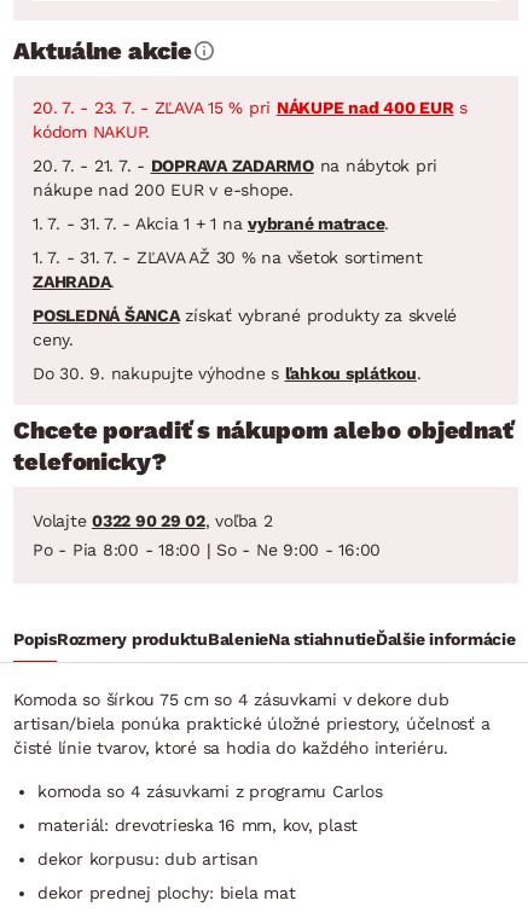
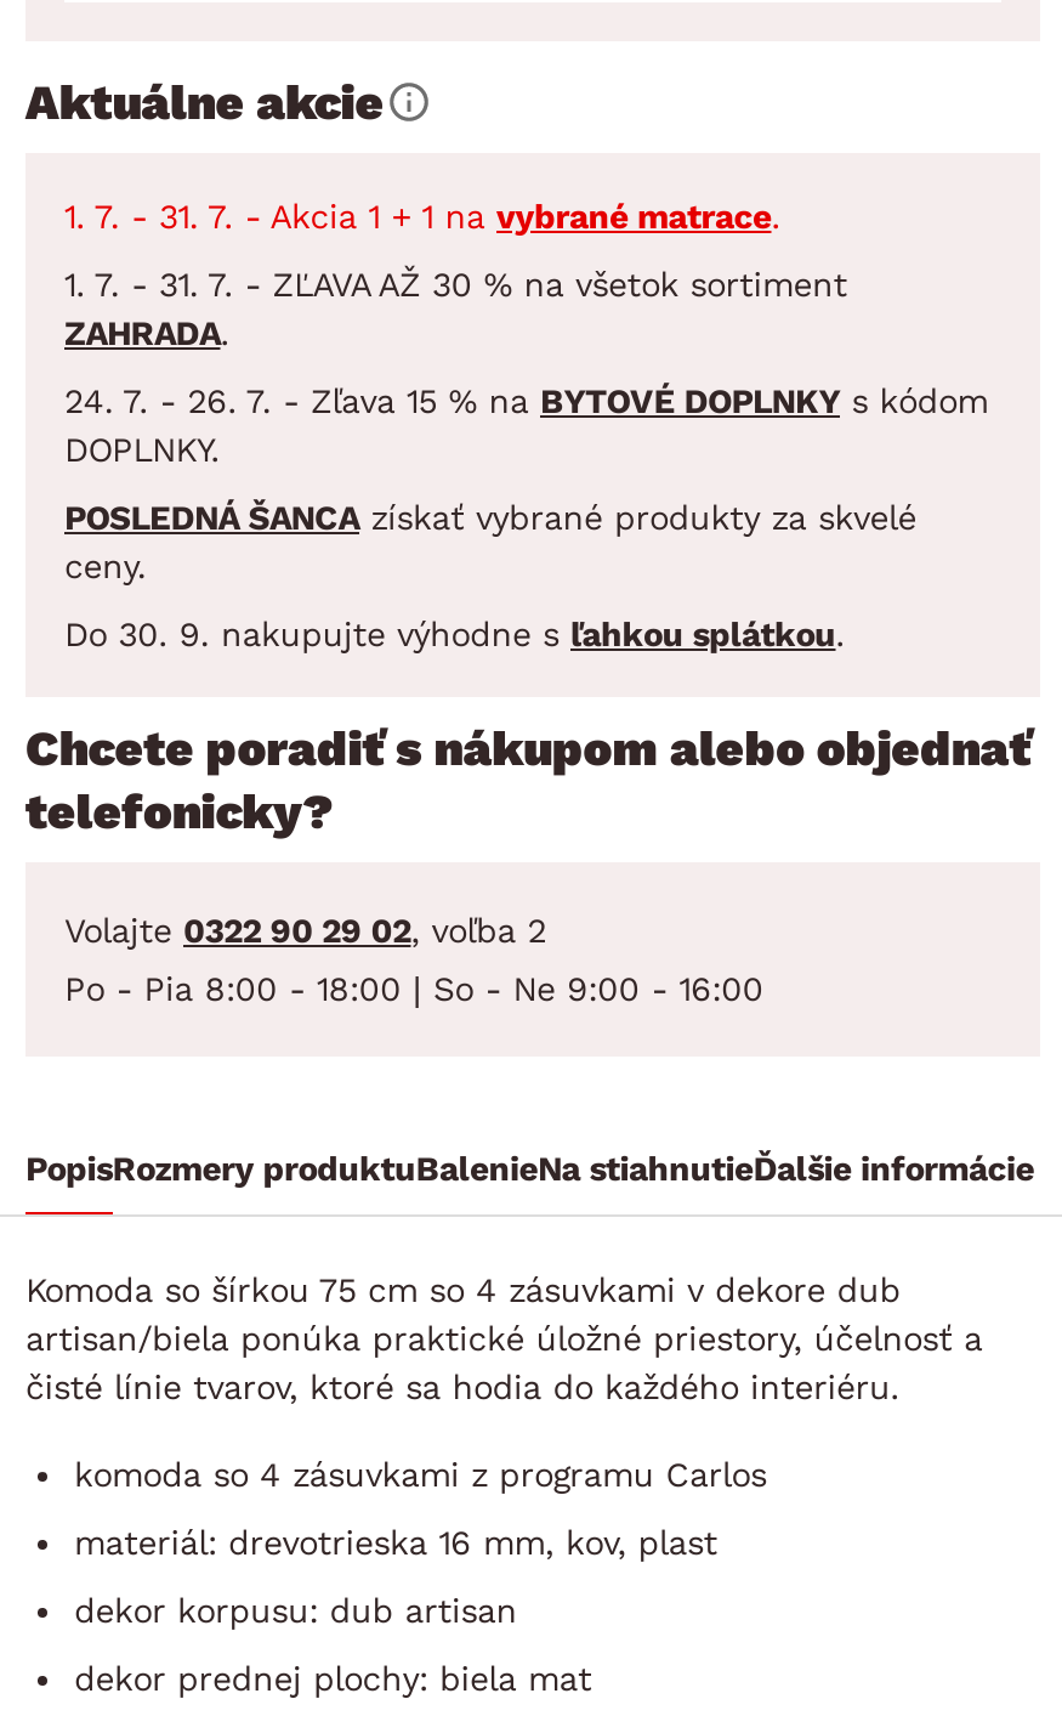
[33,97,467,199] 20. 7. - 23. 7. - ZĽAVA 15 % pri NÁKUPE nad 400 EUR s | kódom NAKUP. | 20. 7. - 21. 7. - DOPRAVA ZADARMO na nábytok pri | nákupe nad 200 EUR v e-shope. -> none
moved [33,213,422,291] -> [64,196,847,351]: 1. 7. - 31. 7. - Akcia 1 + 1 na vybrané matrace. | 1. 7. - 31. 7. - ZĽAVA AŽ 30 % na všetok sortiment | ZAHRADA.
none -> [64,380,988,468] 24. 7. - 26. 7. - Zľava 15 % na BYTOVÉ DOPLNKY s kódom | DOPLNKY.

